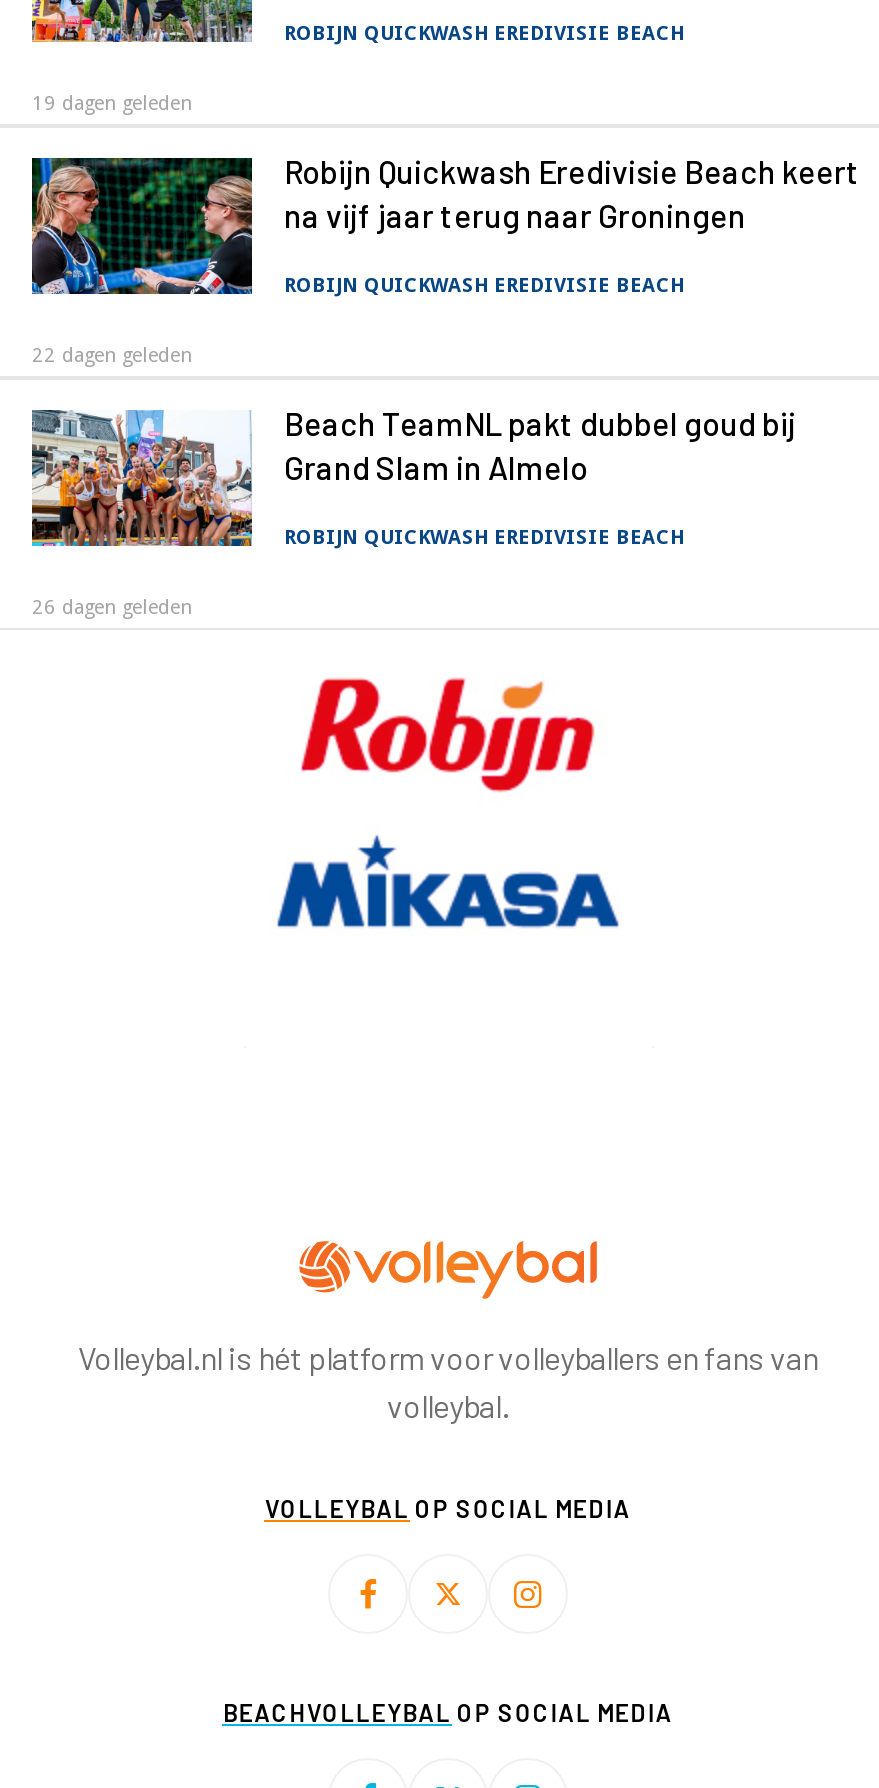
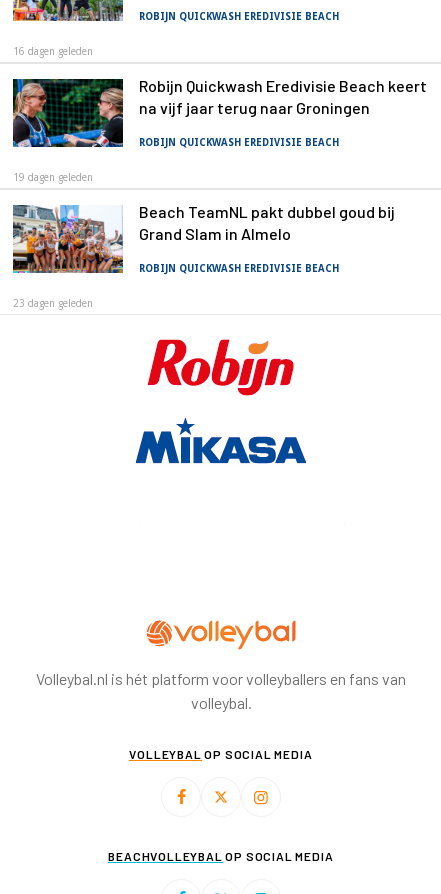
none -> [13,46,93,57] 16 dagen geleden
moved [32,91,192,113] -> [13,172,93,183]: 19 dagen geleden
[32,343,192,365] 22 dagen geleden -> none
[32,595,192,617] 26 dagen geleden -> [13,298,93,309] 23 dagen geleden

